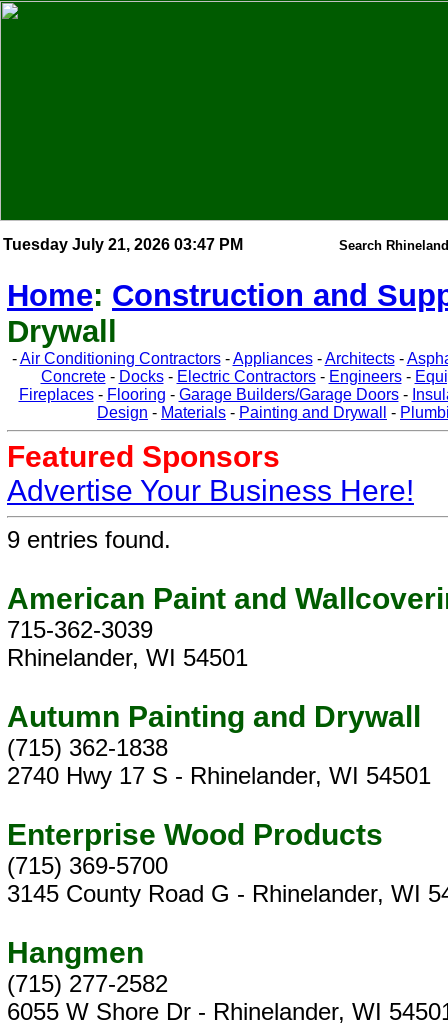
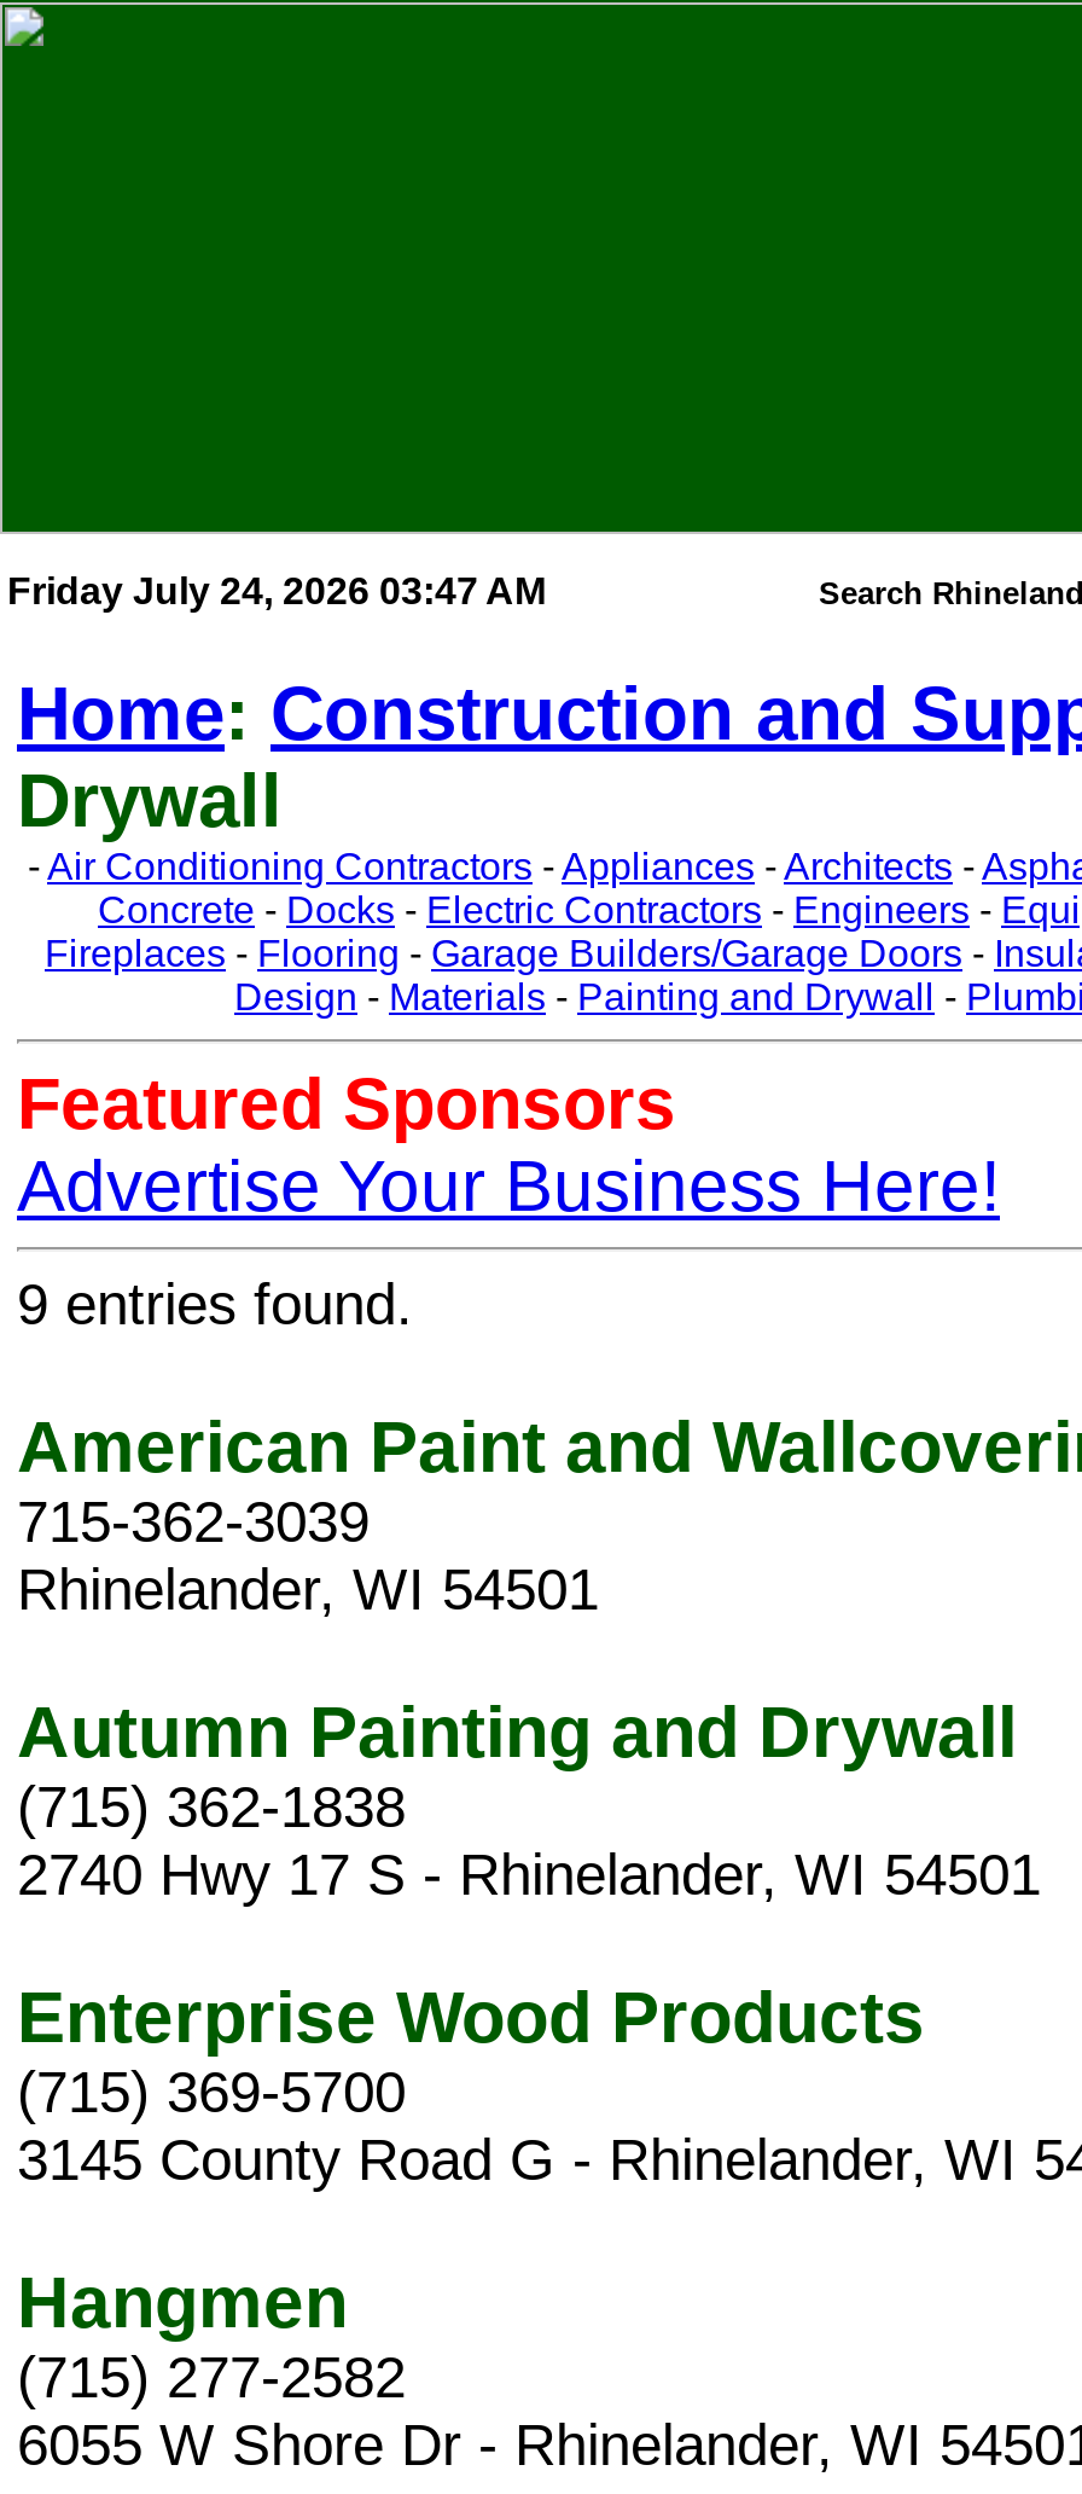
[3,236,243,253] Tuesday July 21, 2026 03:47 PM -> [7,570,546,611] Friday July 24, 2026 03:47 AM

